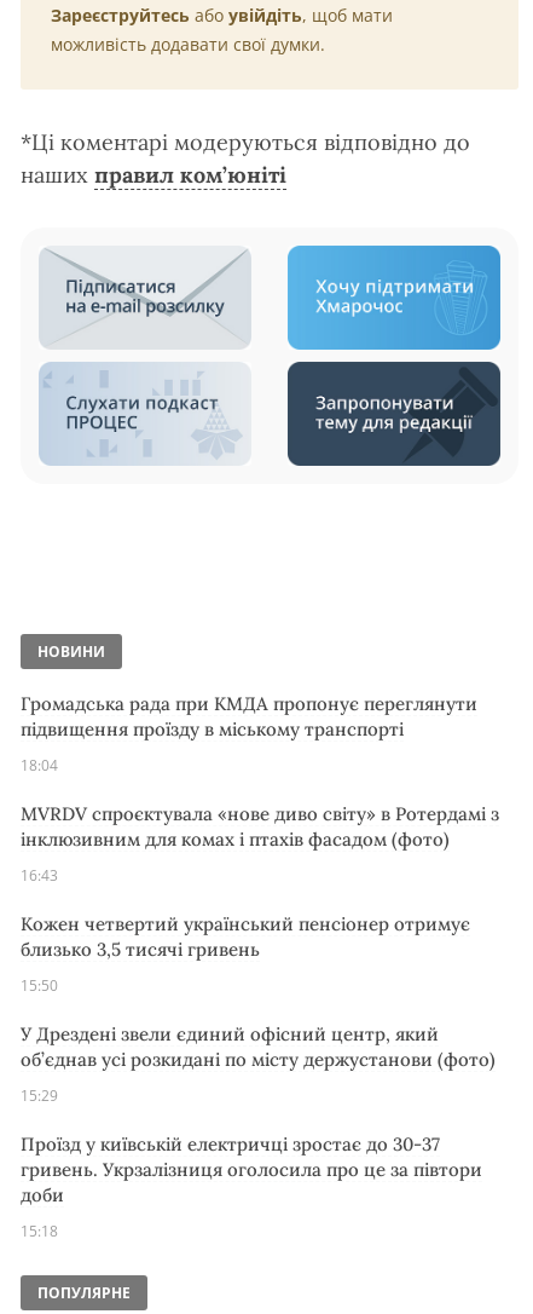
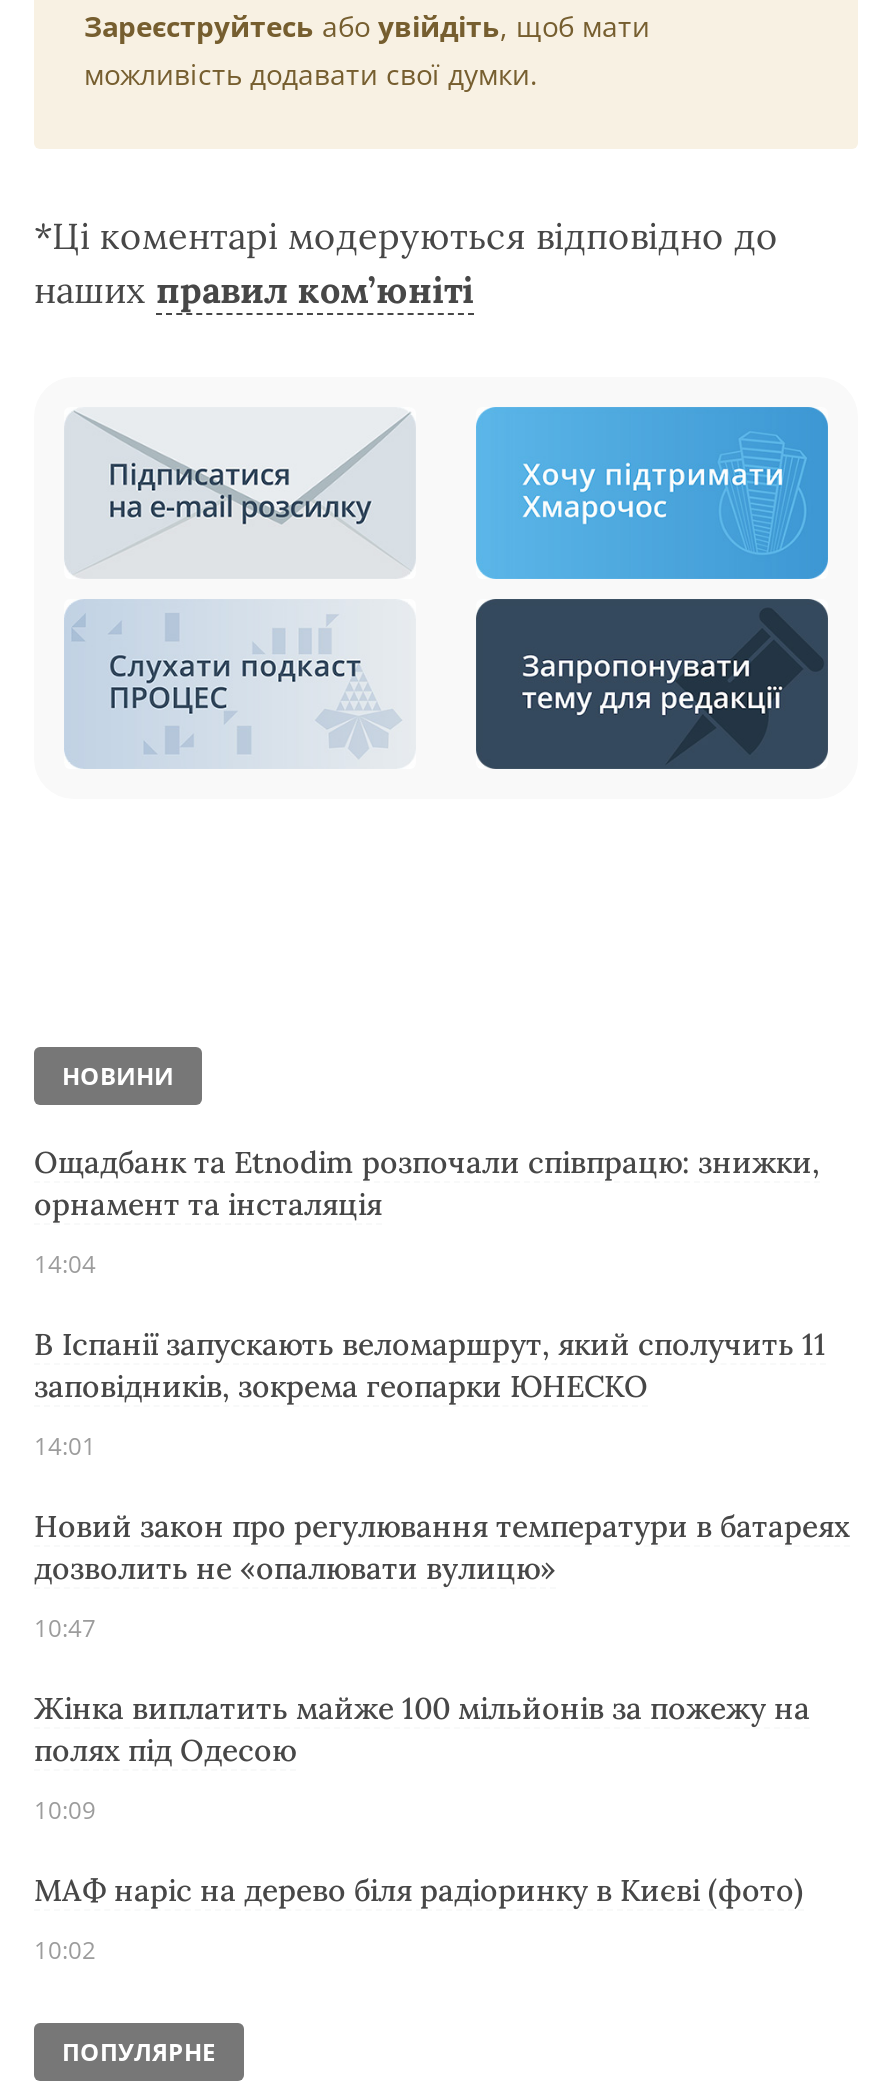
[21,692,477,740] Громадська рада при КМДА пропонує переглянути | підвищення проїзду в міському транспорті -> [34,1143,820,1223] Ощадбанк та Etnodim розпочали співпрацю: знижки, | орнамент та інсталяція
[21,755,58,775] 18:04 -> [34,1247,96,1281] 14:04
[21,802,499,850] MVRDV спроєктувала «нове диво світу» в Ротердамі з | інклюзивним для комах і птахів фасадом (фото) -> [34,1325,826,1405] В Іспанії запускають веломаршрут, який сполучить 11 | заповідників, зокрема геопарки ЮНЕСКО
[21,865,58,885] 16:43 -> [34,1429,96,1463] 14:01
[21,912,470,960] Кожен четвертий український пенсіонер отримує | близько 3,5 тисячі гривень -> [34,1507,850,1587] Новий закон про регулювання температури в батареях | дозволить не «опалювати вулицю»
[21,975,58,995] 15:50 -> [34,1611,96,1645] 10:47
[21,1022,496,1070] У Дрездені звели єдиний офісний центр, який | об’єднав усі розкидані по місту держустанови (фото) -> [34,1689,810,1769] Жінка виплатить майже 100 мільйонів за пожежу на | полях під Одесою
[21,1085,58,1106] 15:29 -> [34,1793,96,1827] 10:09
[21,1132,482,1206] Проїзд у київській електричці зростає до 30-37 | гривень. Укрзалізниця оголосила про це за півтори | доби -> [34,1871,804,1909] МАФ наріс на дерево біля радіоринку в Києві (фото)
[21,1220,58,1241] 15:18 -> [34,1933,96,1967] 10:02

